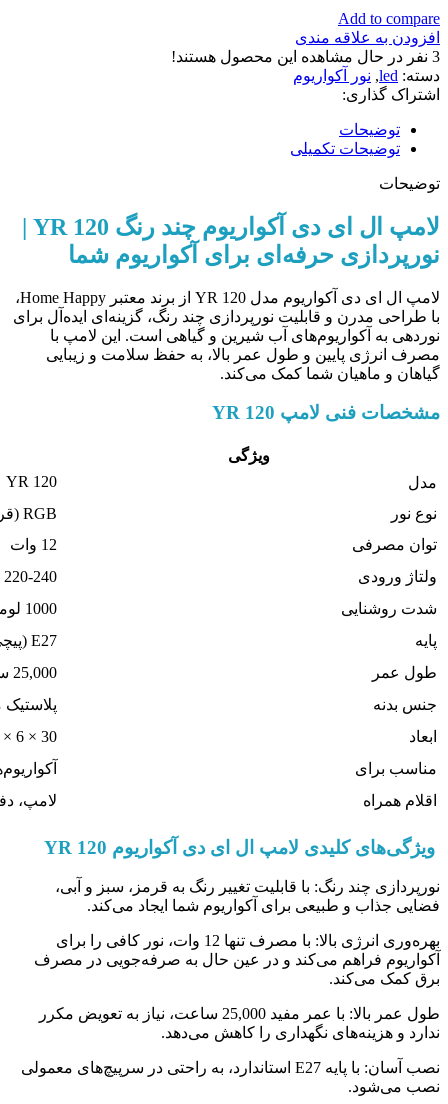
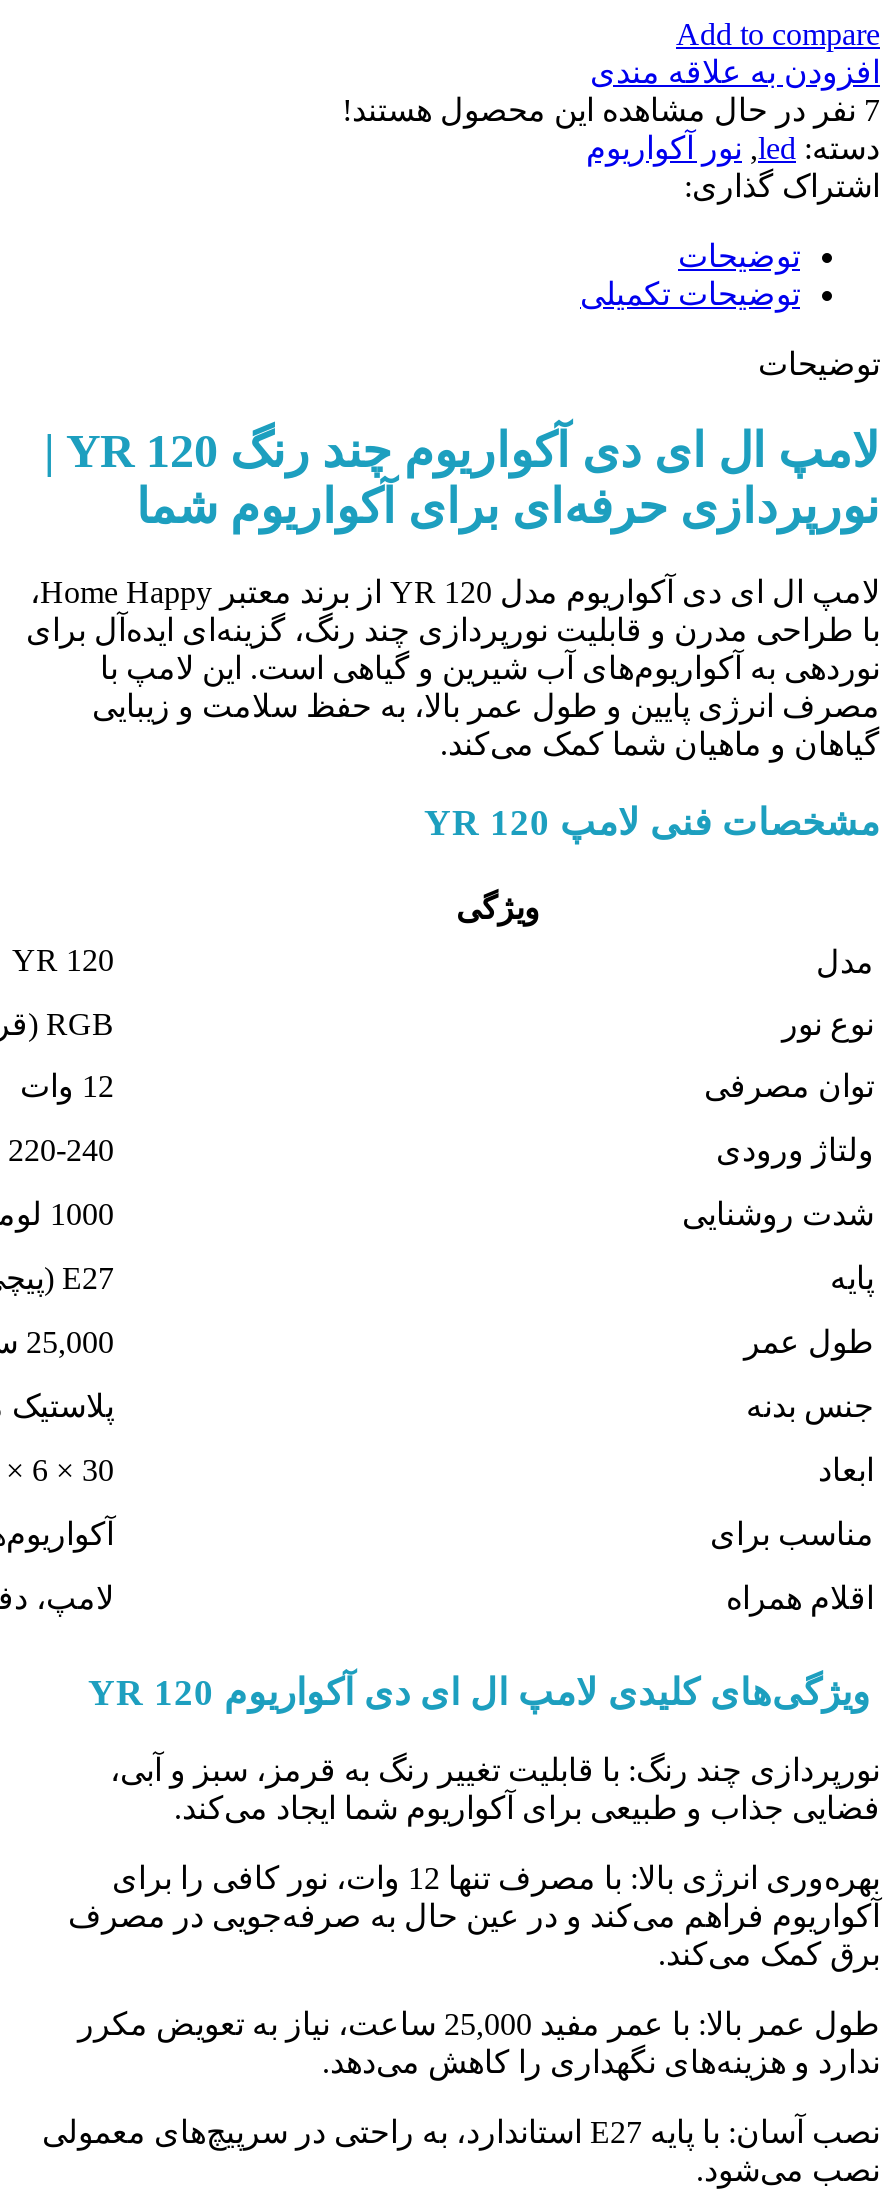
[171,48,440,65] 3 نفر در حال مشاهده این محصول هستند! -> [342,92,880,126] 7 نفر در حال مشاهده این محصول هستند!

